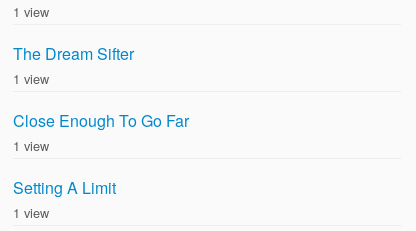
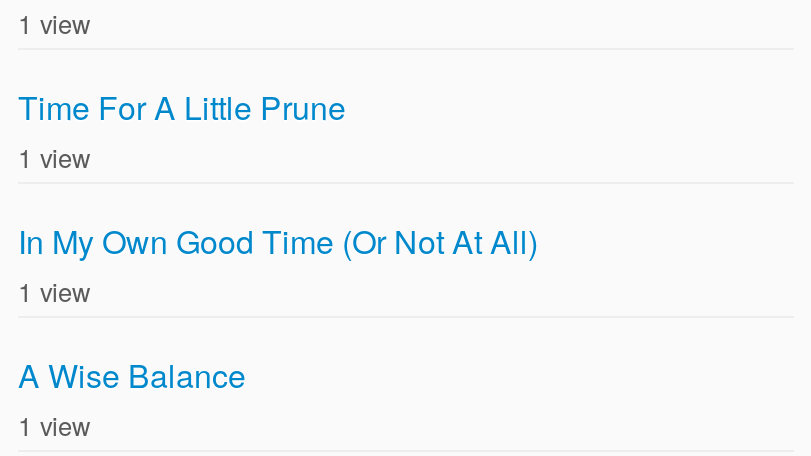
[13,42,134,65] The Dream Sifter -> [18,84,346,130] Time For A Little Prune
[13,109,189,132] Close Enough To Go Far -> [18,218,538,264] In My Own Good Time (Or Not At All)
[13,176,116,199] Setting A Limit -> [18,352,246,398] A Wise Balance

